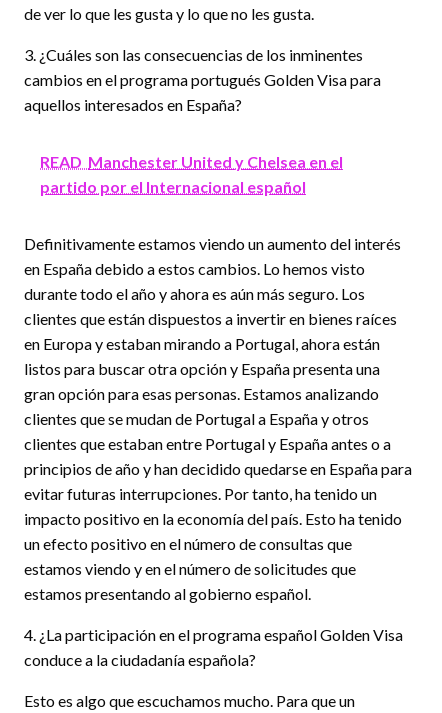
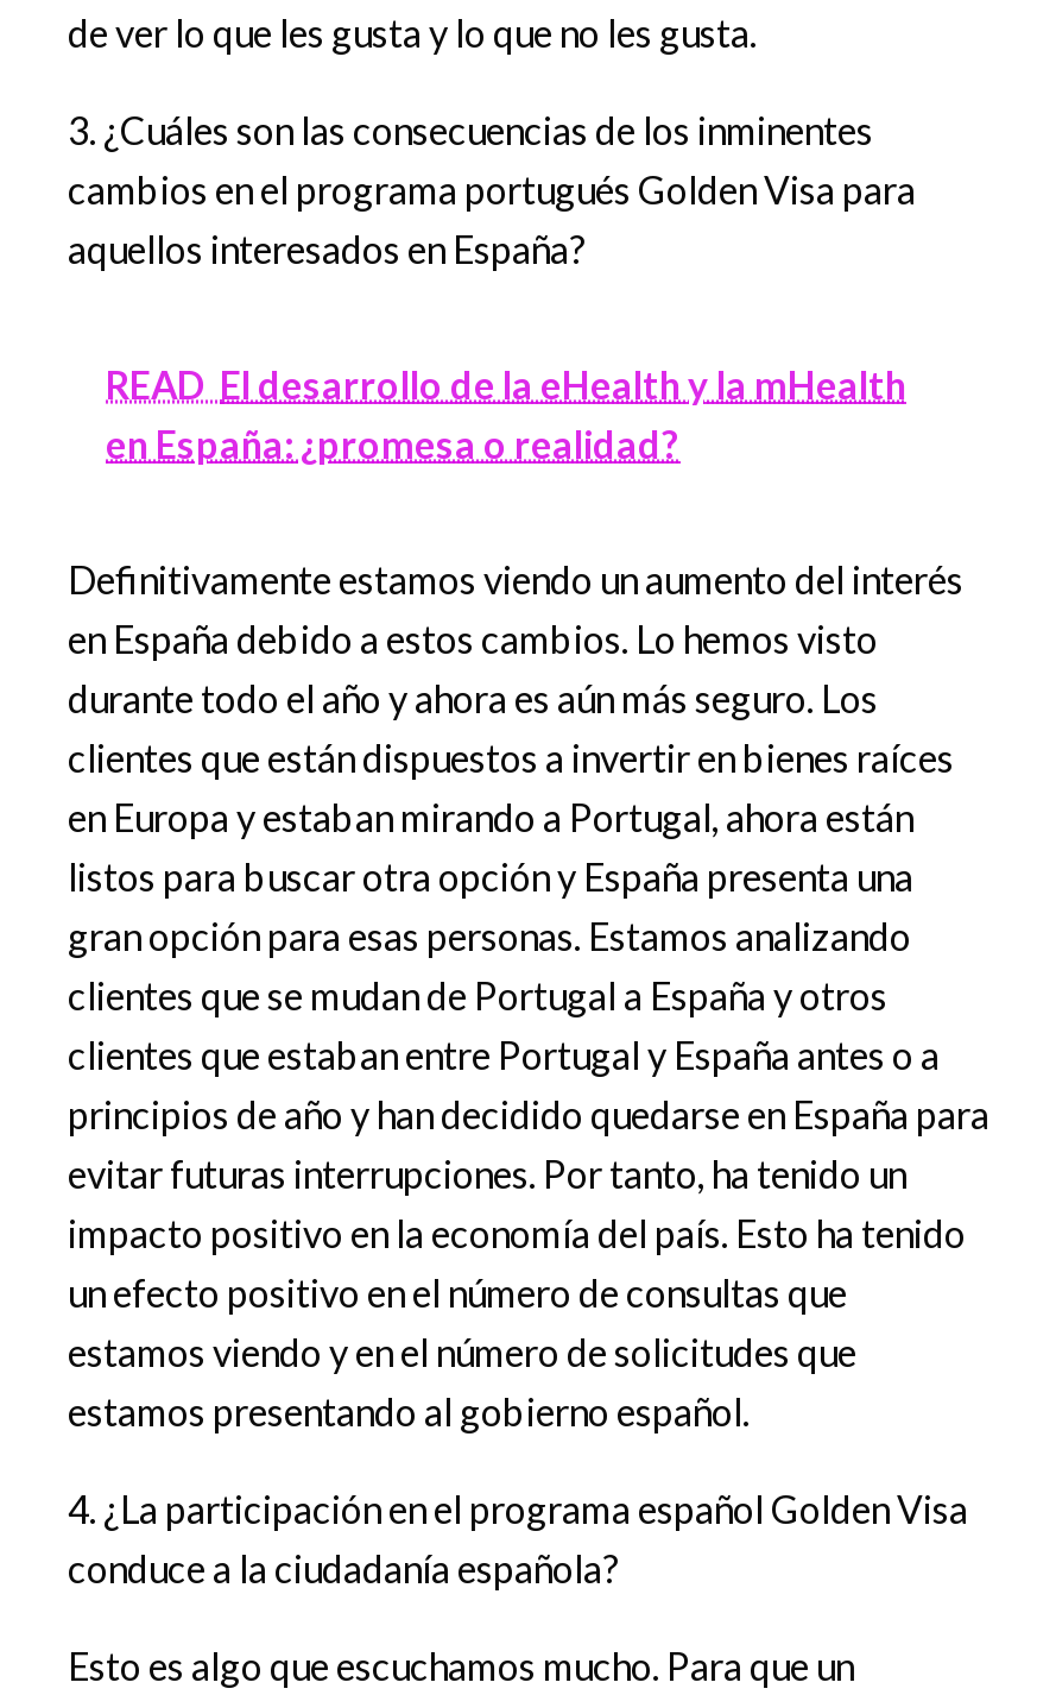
[40,152,343,196] READ Manchester United y Chelsea en el | partido por el Internacional español -> [106,361,906,466] READ El desarrollo de la eHealth y la mHealth | en España: ¿promesa o realidad?

